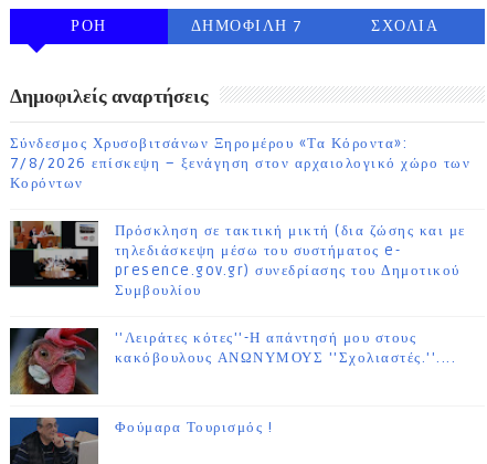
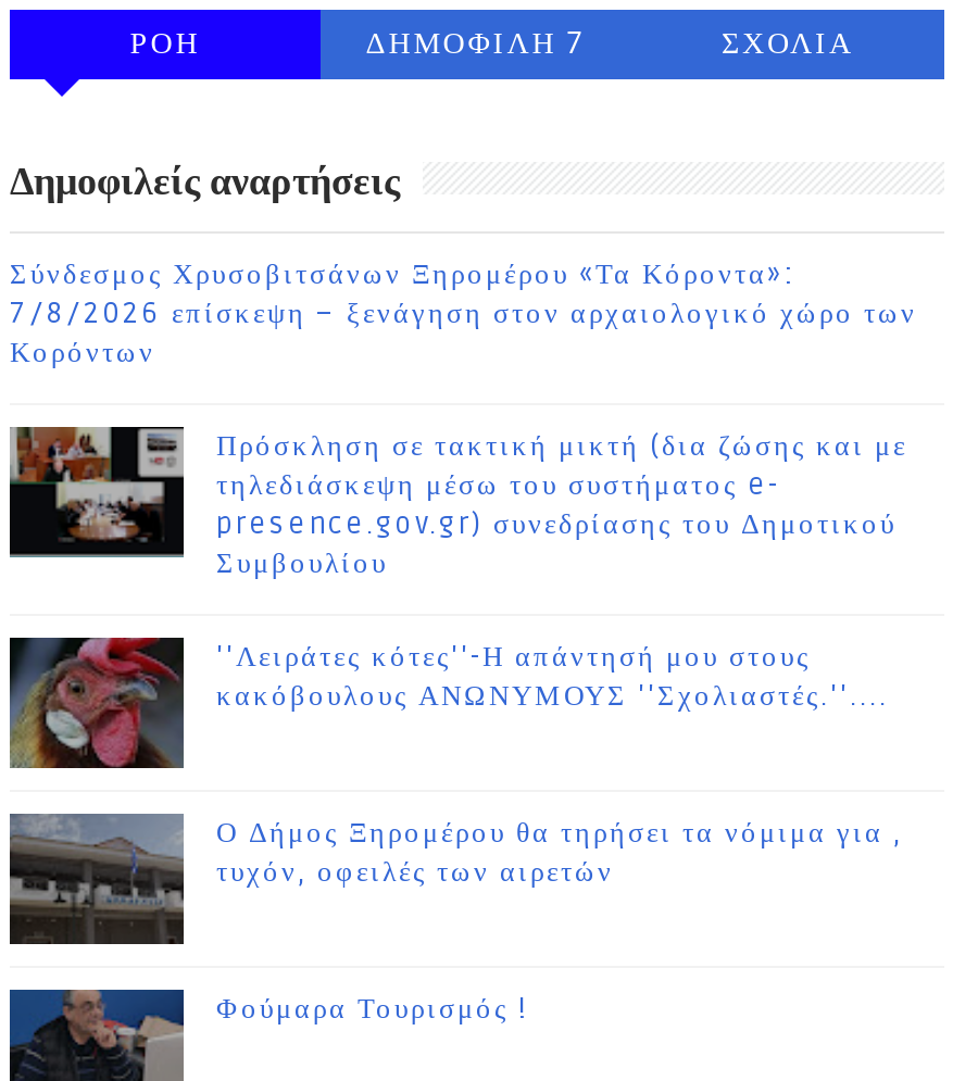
none -> [10,814,903,944] [image] | Ο Δήμος Ξηρομέρου θα τηρήσει τα νόμιμα για , | τυχόν, οφειλές των αιρετών

